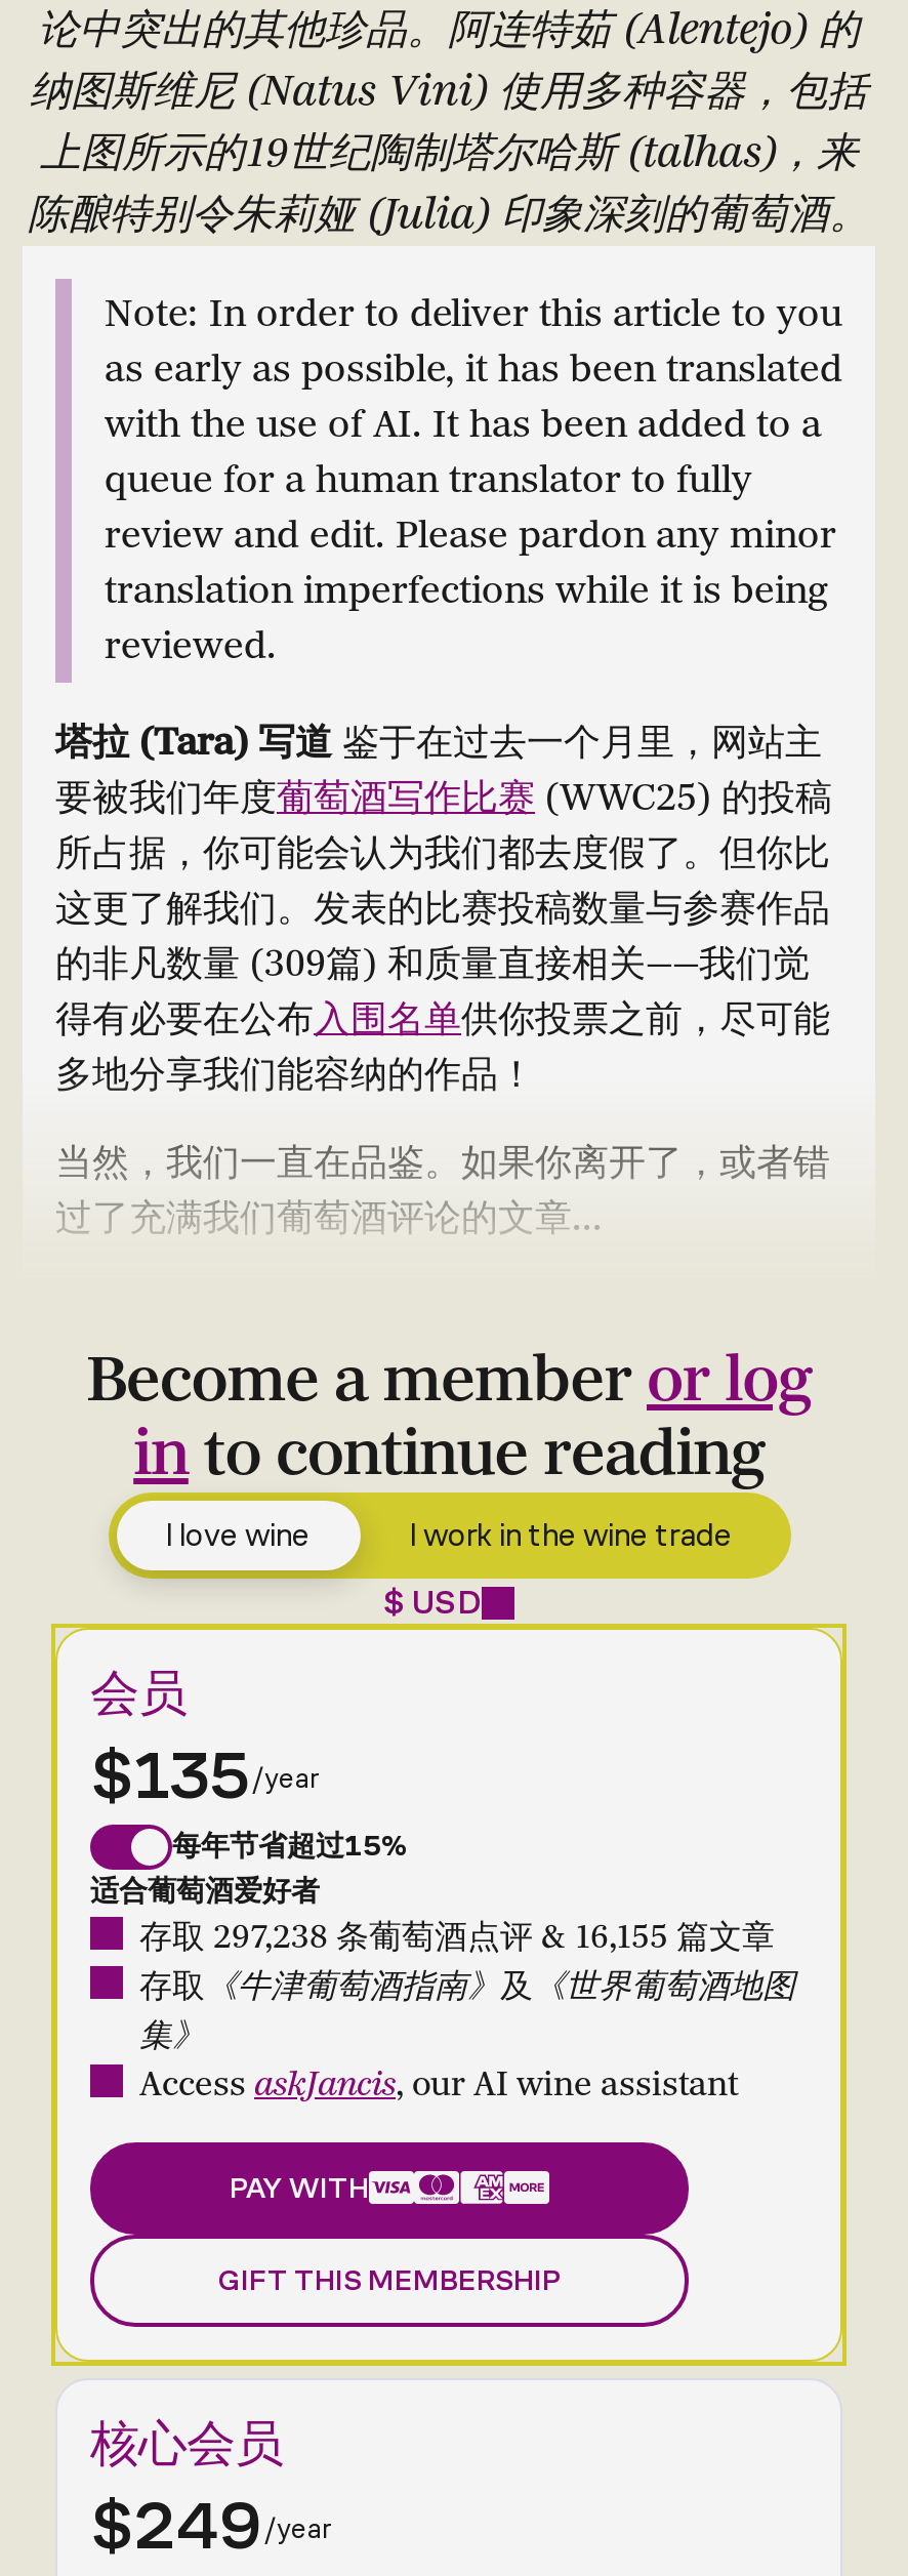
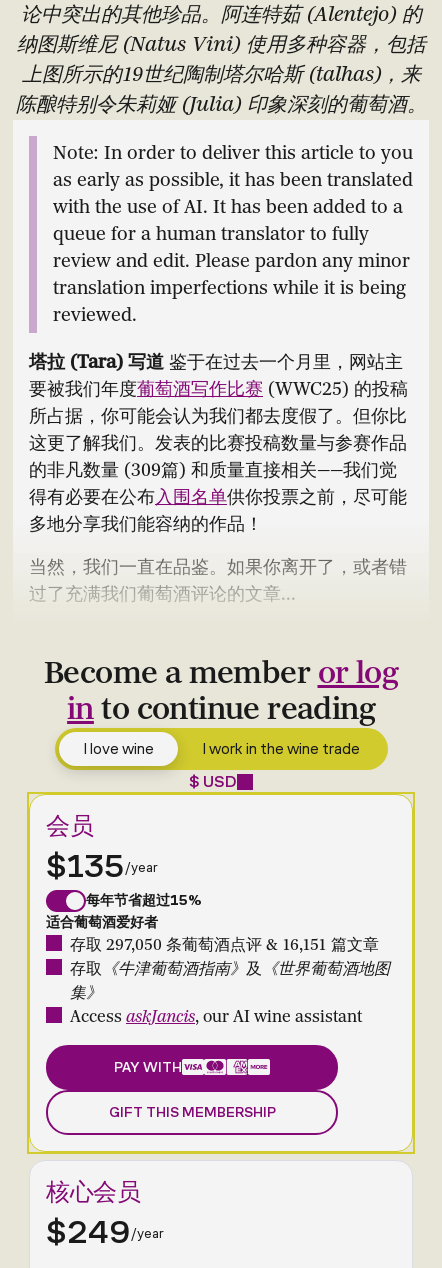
[139,1914,775,1957] 存取 297,238 条葡萄酒点评 & 16,155 篇文章 -> [70,934,379,955] 存取 297,050 条葡萄酒点评 & 16,151 篇文章

